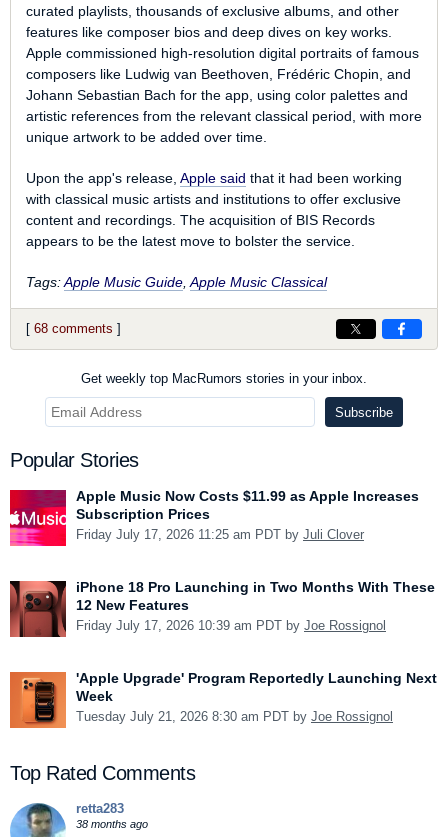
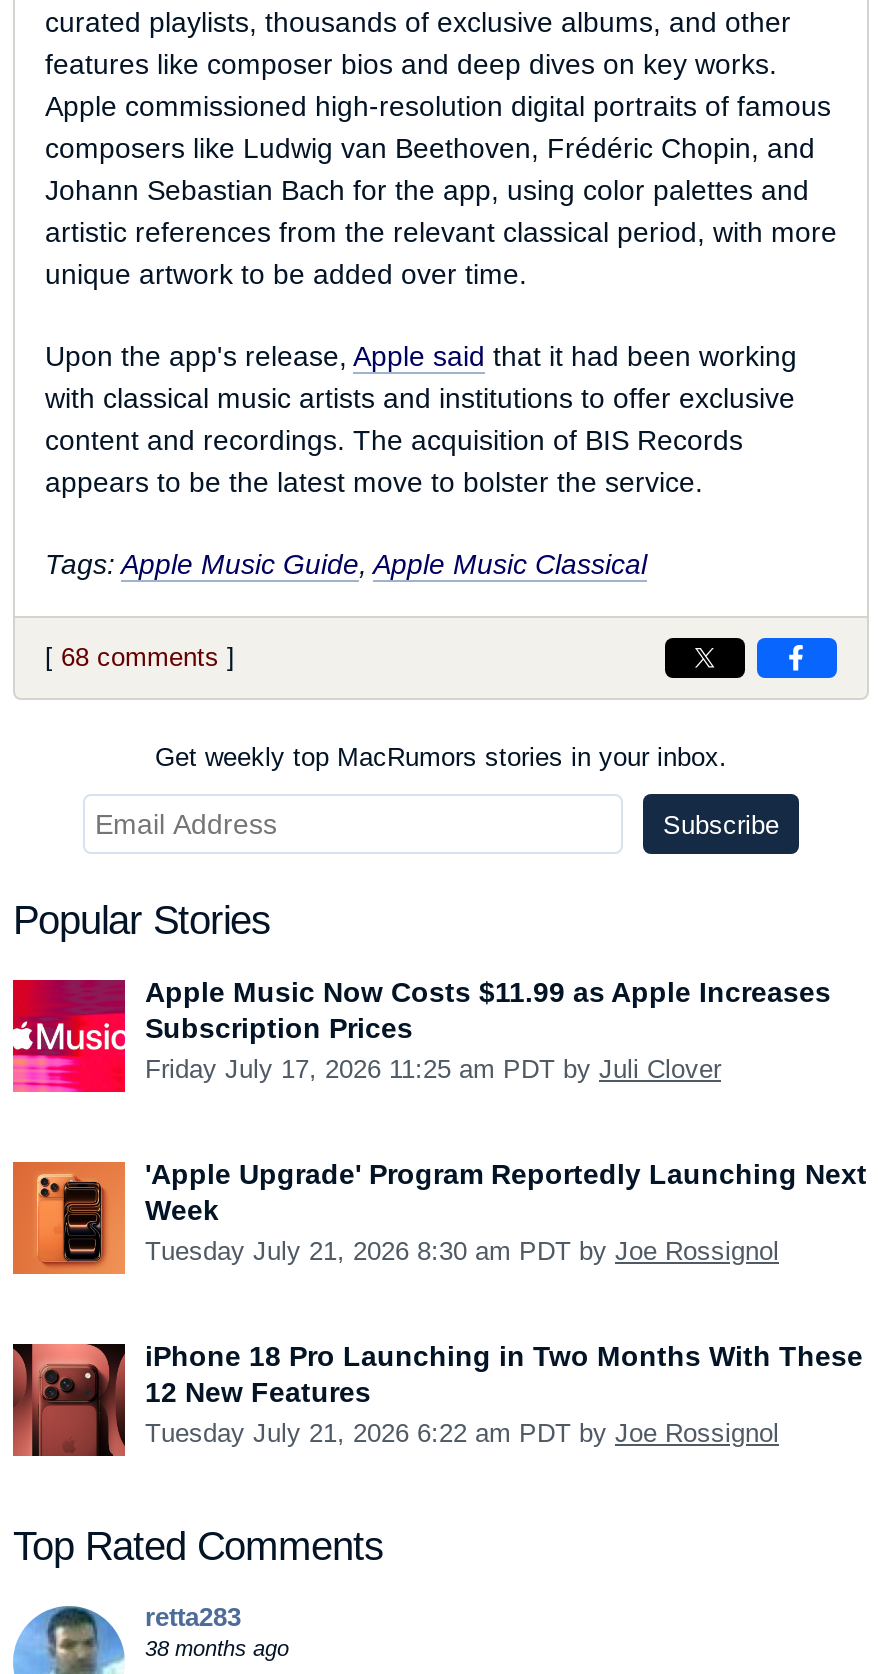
moved [9,578,435,638] -> [11,1339,863,1458]: [image] | iPhone 18 Pro Launching in Two Months With These | 12 New Features
[76,617,386,632] Friday July 17, 2026 10:39 am PDT by Joe Rossignol -> none
moved [16,669,437,726] -> [25,1157,867,1270]: [image] | 'Apple Upgrade' Program Reportedly Launching Next | Week | Tuesday July 21, 2026 8:30 am PDT by Joe Rossignol
none -> [145,1417,779,1447] Tuesday July 21, 2026 6:22 am PDT by Joe Rossignol

